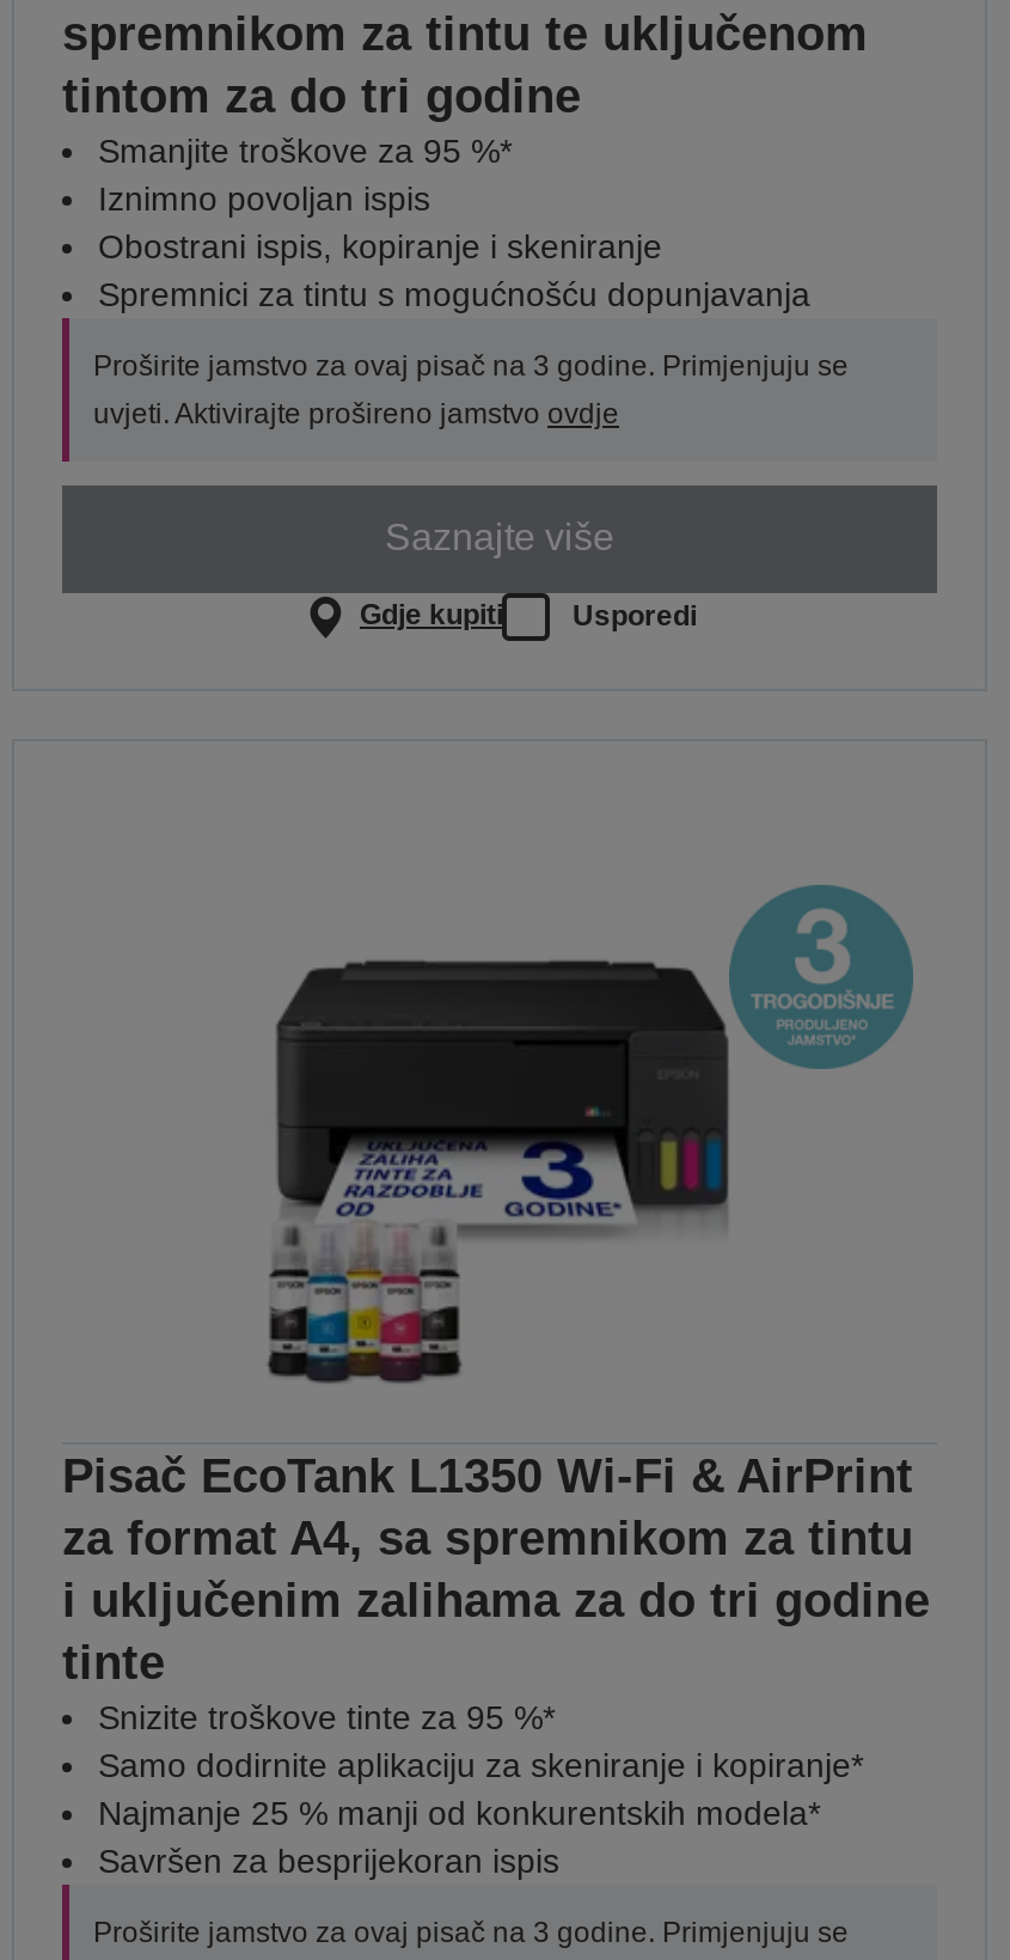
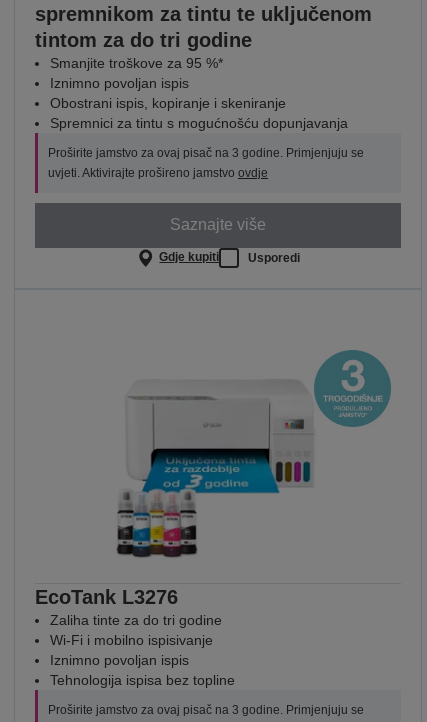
[265,883,916,1385] [image] -> [121,350,392,501] [image]
[62,1450,930,1880] Pisač EcoTank L1350 Wi-Fi & AirPrint | za format A4, sa spremnikom za tintu | i uključenim zalihama za do tri godine | tinte | Snizite troškove tinte za 95 %* | Samo dodirnite aplikaciju za skeniranje i kopiranje* | Najmanje 25 % manji od konkurentskih modela* | Savršen za besprijekoran ispis -> [35,586,235,688] EcoTank L3276 | Zaliha tinte za do tri godine | Wi-Fi i mobilno ispisivanje | Iznimno povoljan ispis | Tehnologija ispisa bez topline

